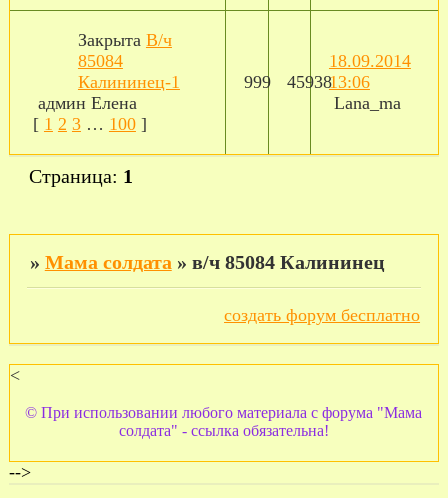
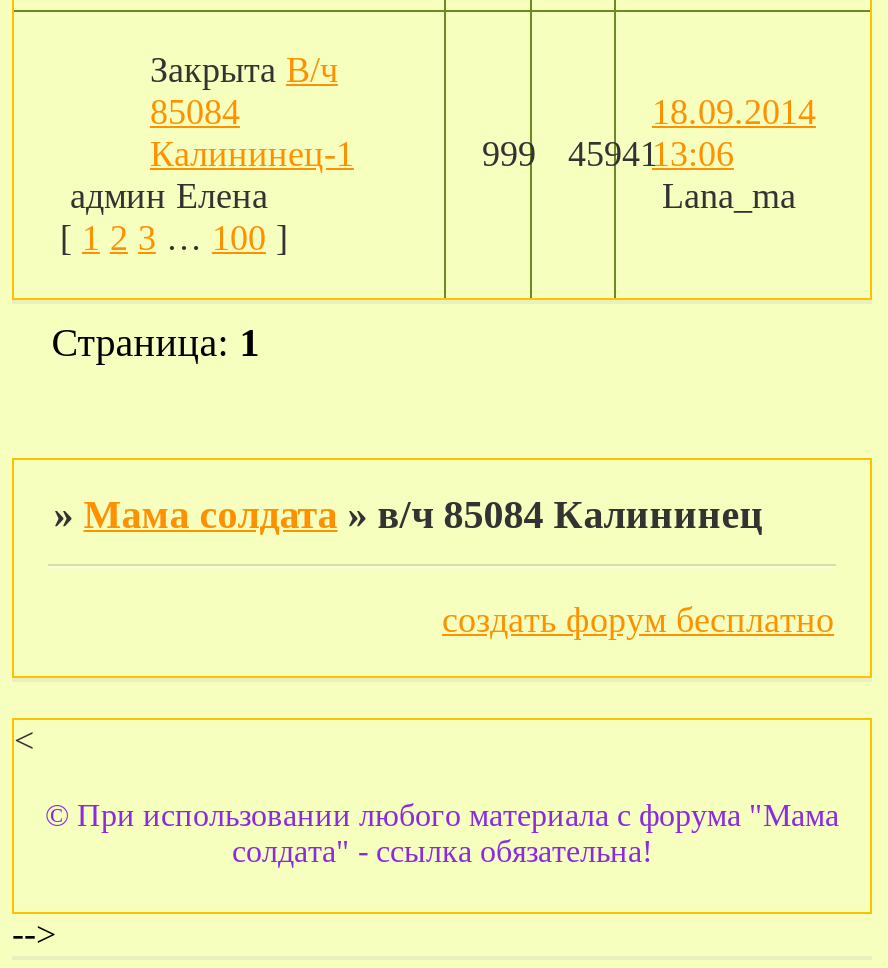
[244,72,370,92] 999 45938 13:06 -> [482,134,734,174] 999 45941 13:06

